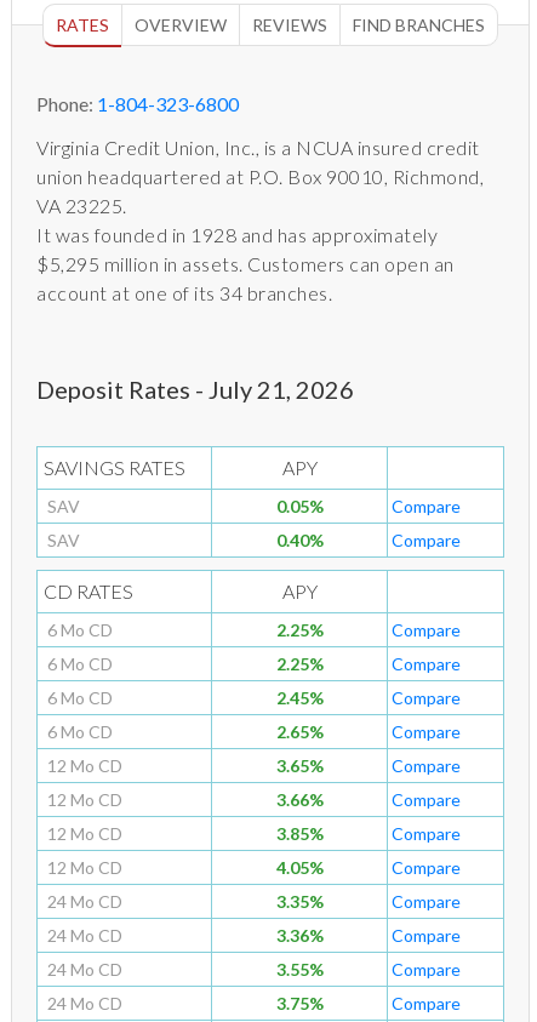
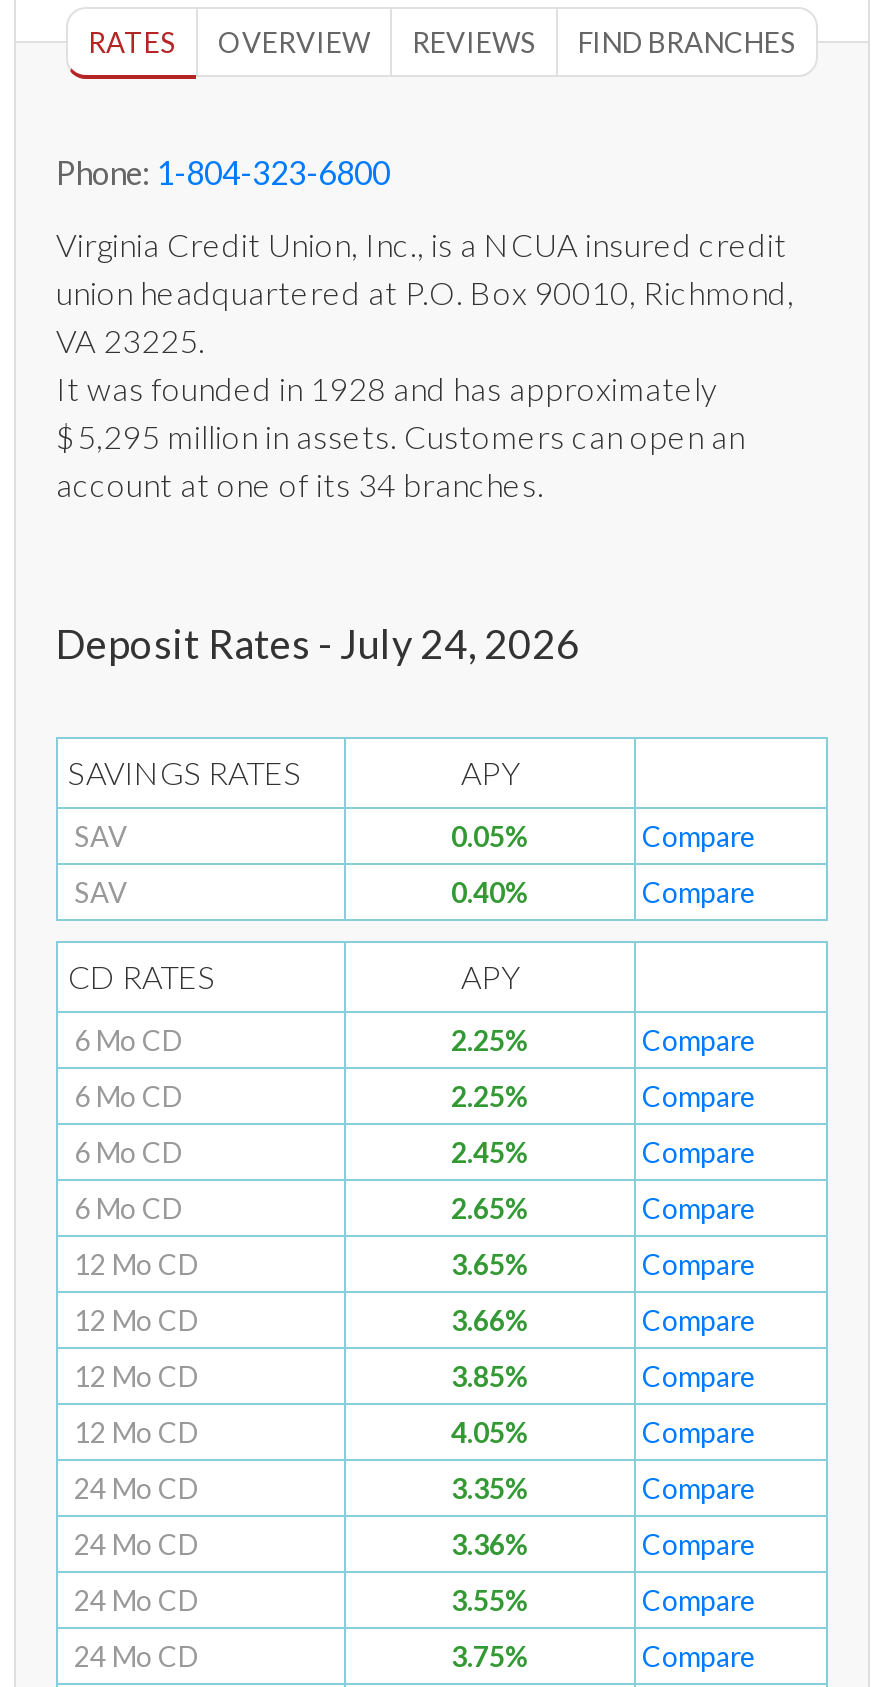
[36,375,354,404] Deposit Rates - July 21, 2026 -> [56,619,580,667] Deposit Rates - July 24, 2026

